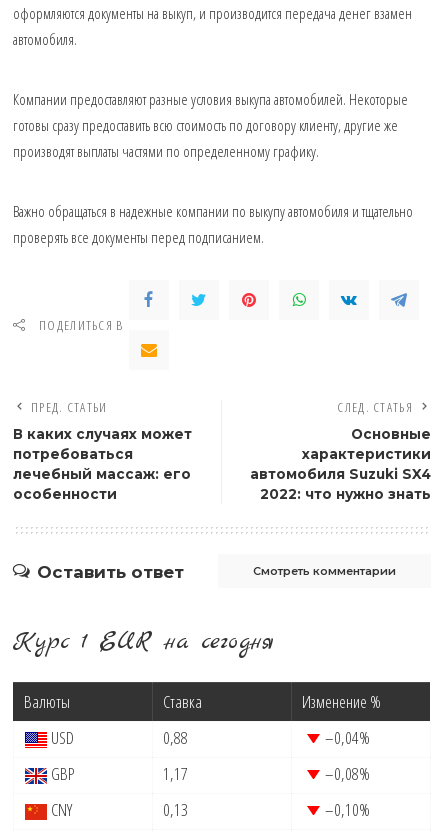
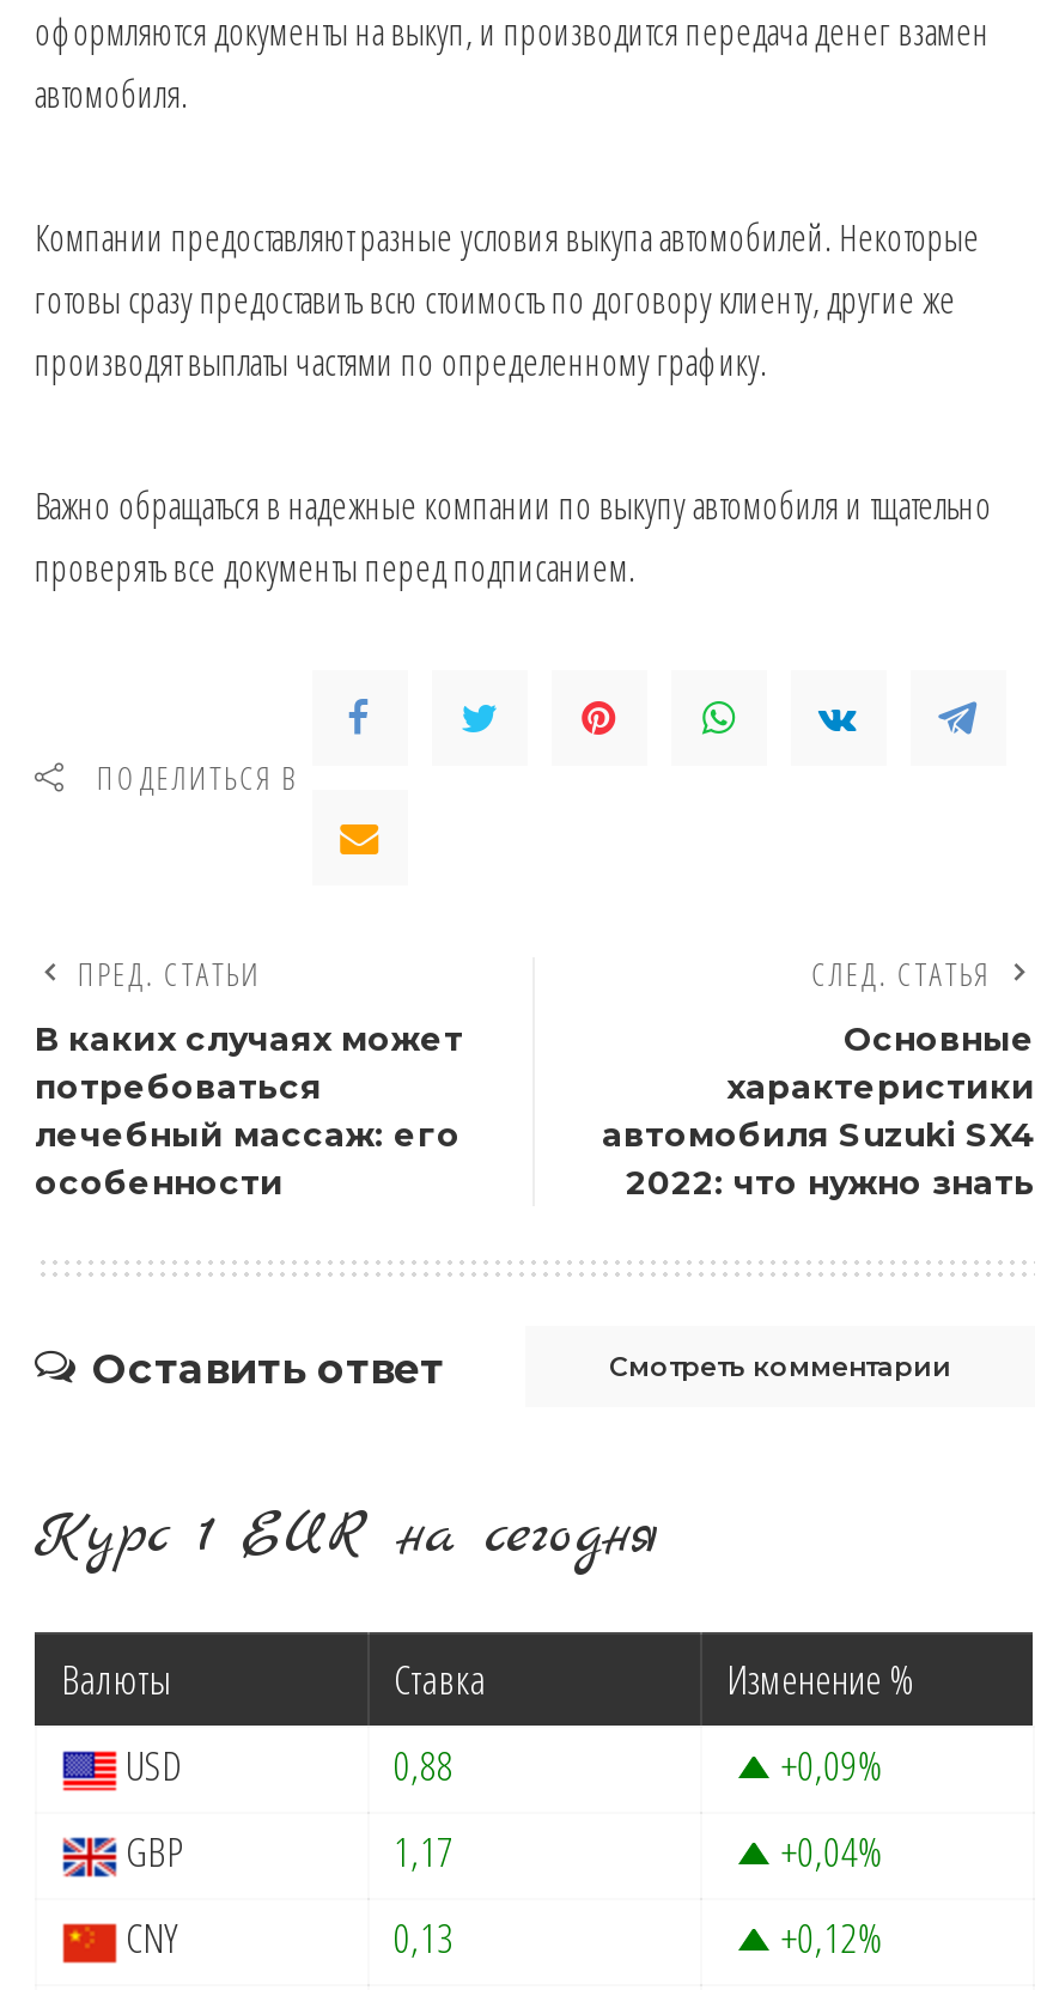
[325,726,370,749] –0,04% -> [781,1738,884,1793] +0,09%
[325,762,370,785] –0,08% -> [781,1824,884,1879] +0,04%
[325,798,370,821] –0,10% -> [781,1911,884,1966] +0,12%

